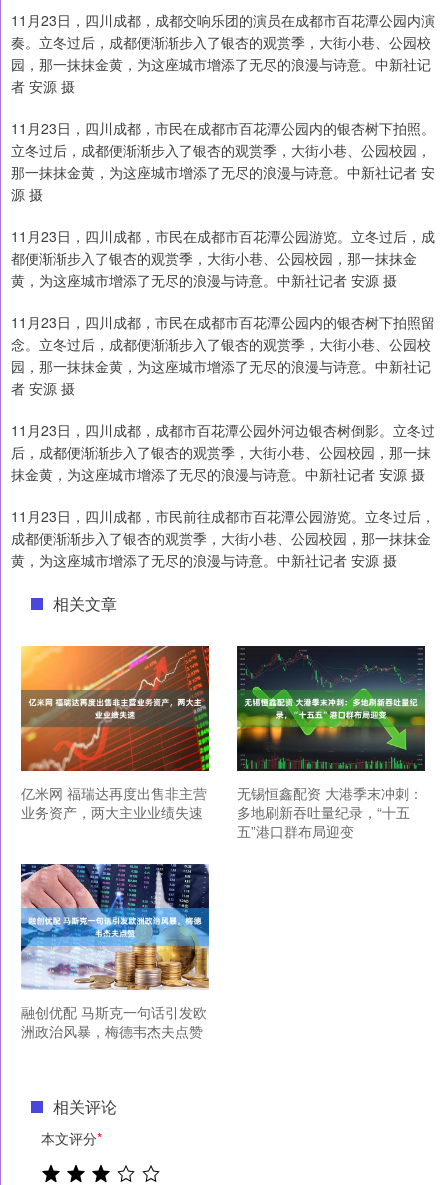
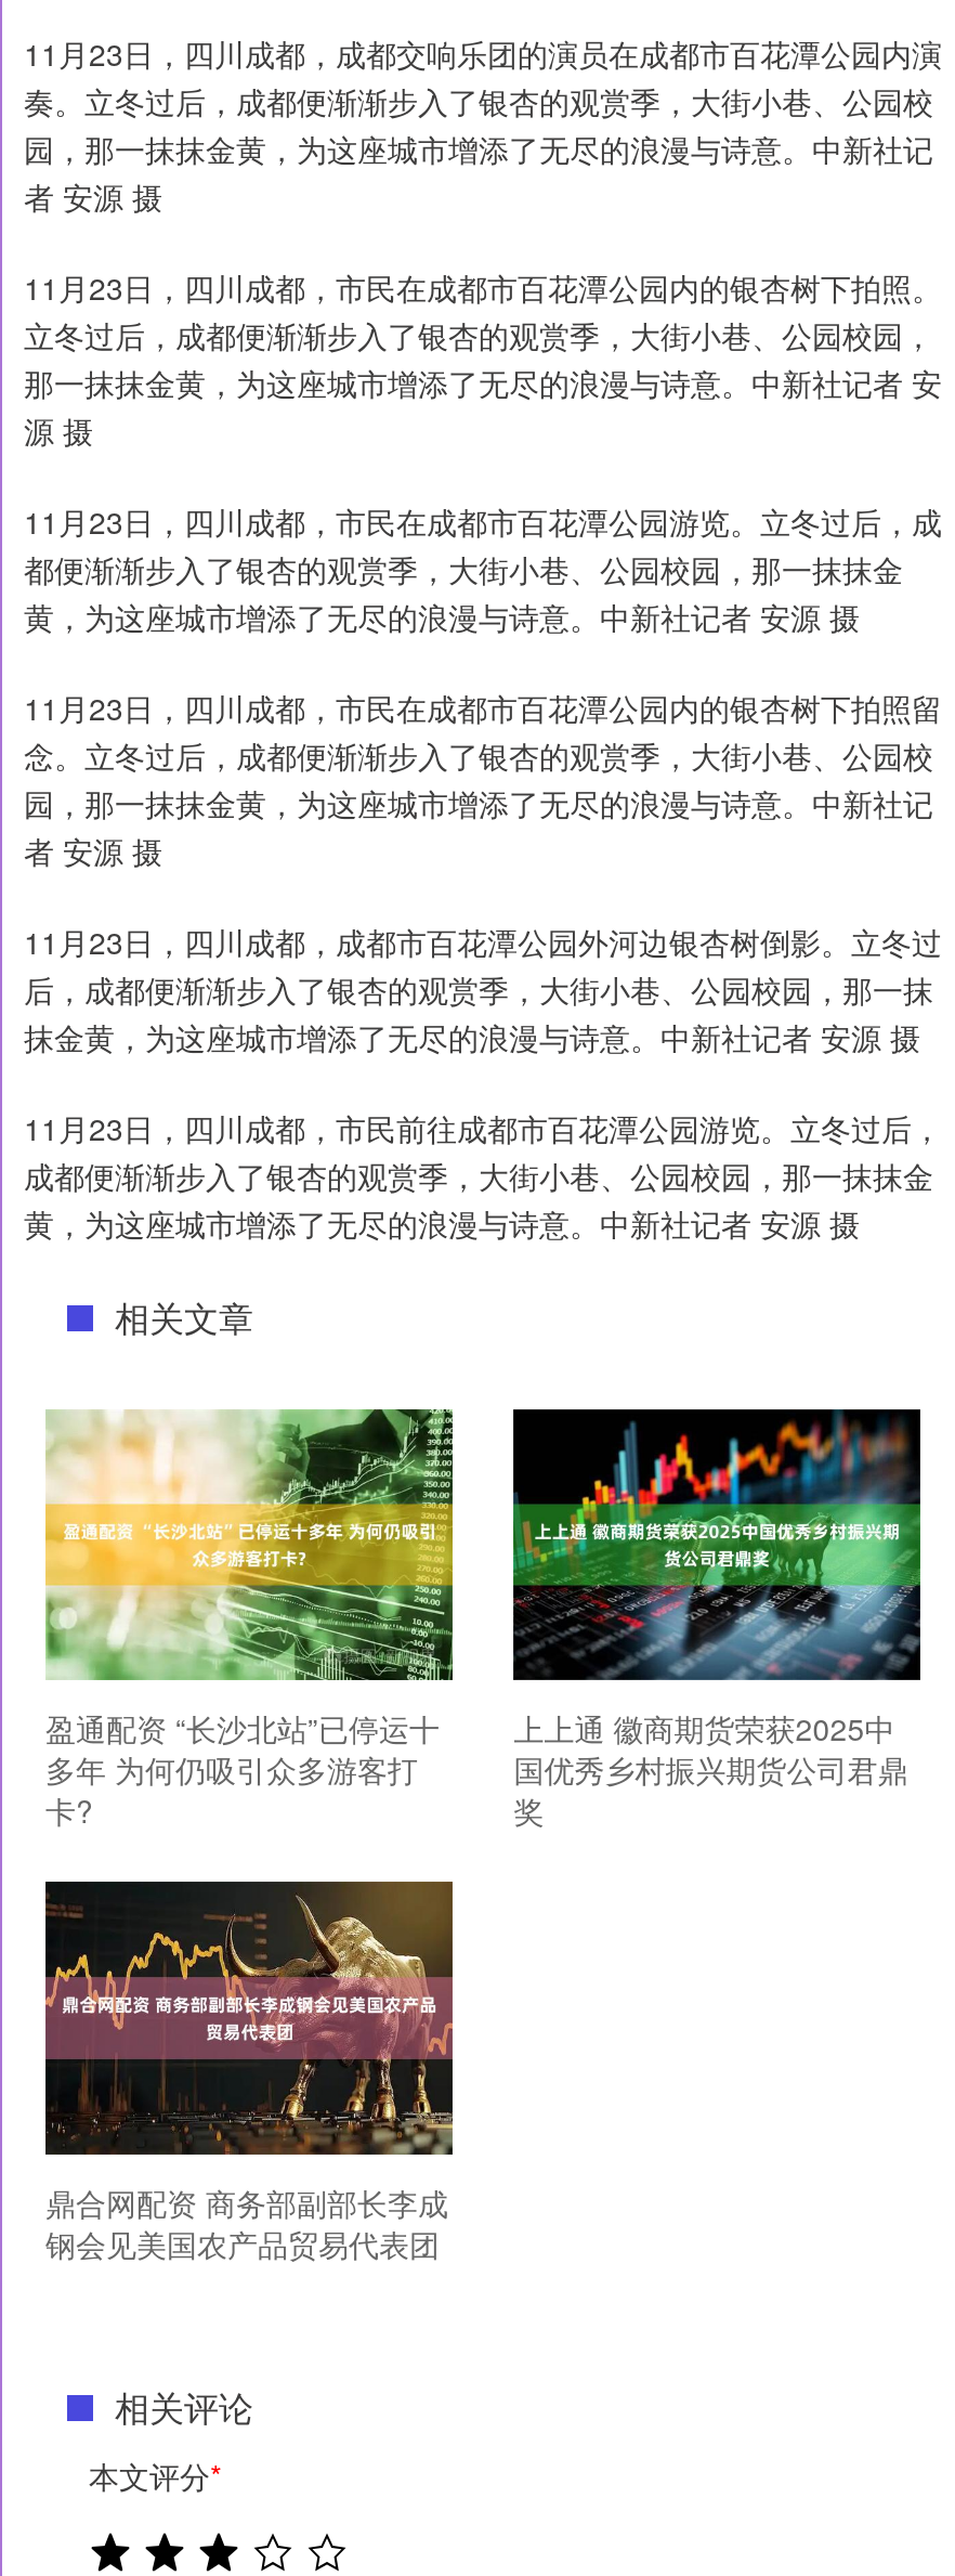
[20,645,210,822] [image] | 亿米网 福瑞达再度出售非主营 | 业务资产，两大主业业绩失速 -> [43,1407,455,1833] [image] | 盈通配资 “长沙北站”已停运十 | 多年 为何仍吸引众多游客打 | 卡?
[236,647,425,841] [image] | 无锡恒鑫配资 大港季末冲刺： | 多地刷新吞吐量纪录，“十五 | 五”港口群布局迎变 -> [511,1411,920,1833] [image] | 上上通 徽商期货荣获2025中 | 国优秀乡村振兴期货公司君鼎 | 奖
[20,863,210,1040] [image] | 融创优配 马斯克一句话引发欧 | 洲政治风暴，梅德韦杰夫点赞 -> [43,1879,455,2264] [image] | 鼎合网配资 商务部副部长李成 | 钢会见美国农产品贸易代表团

